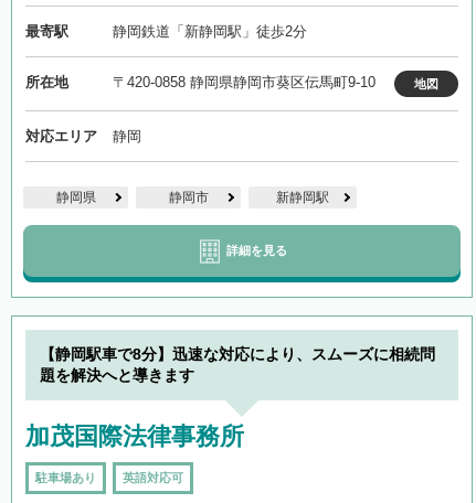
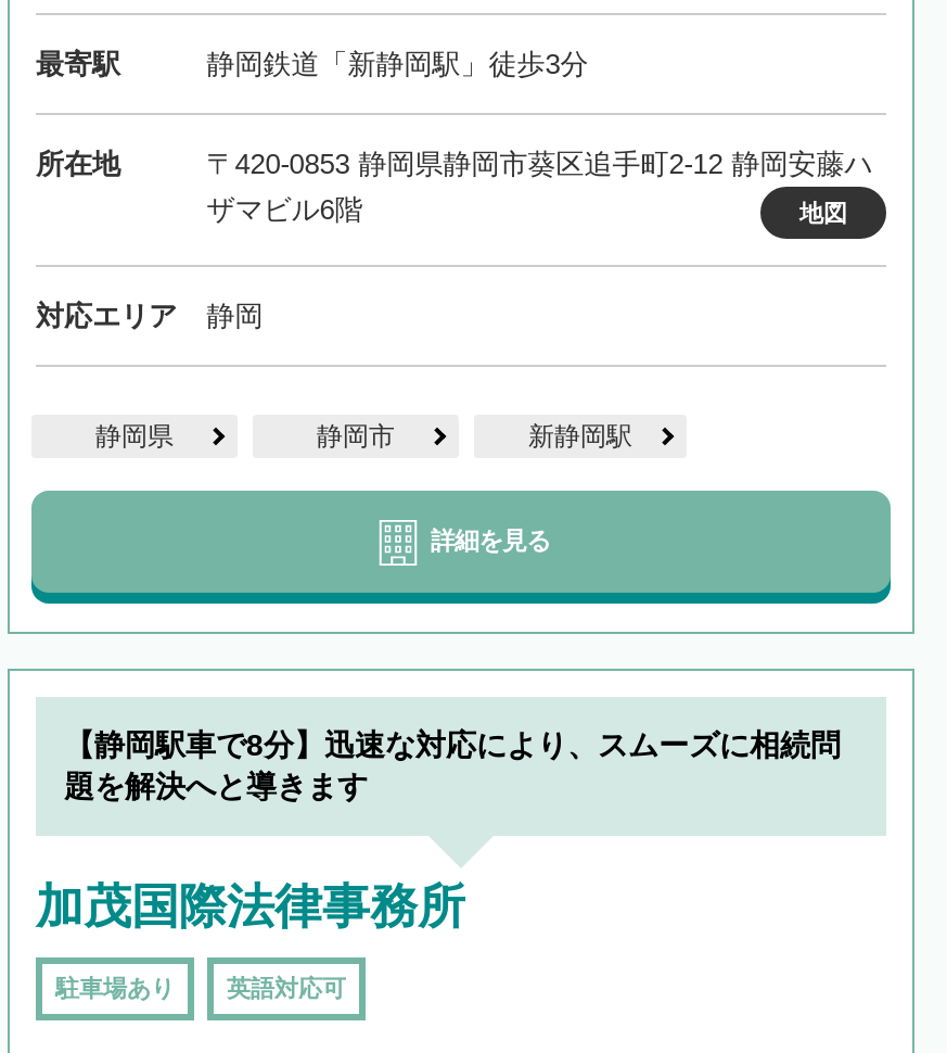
[112,24,307,40] 静岡鉄道「新静岡駅」徒歩2分 -> [207,49,588,81] 静岡鉄道「新静岡駅」徒歩3分
[112,74,375,91] 〒420-0858 静岡県静岡市葵区伝馬町9-10 -> [207,149,873,227] 〒420-0853 静岡県静岡市葵区追手町2-12 静岡安藤ハ | ザマビル6階

